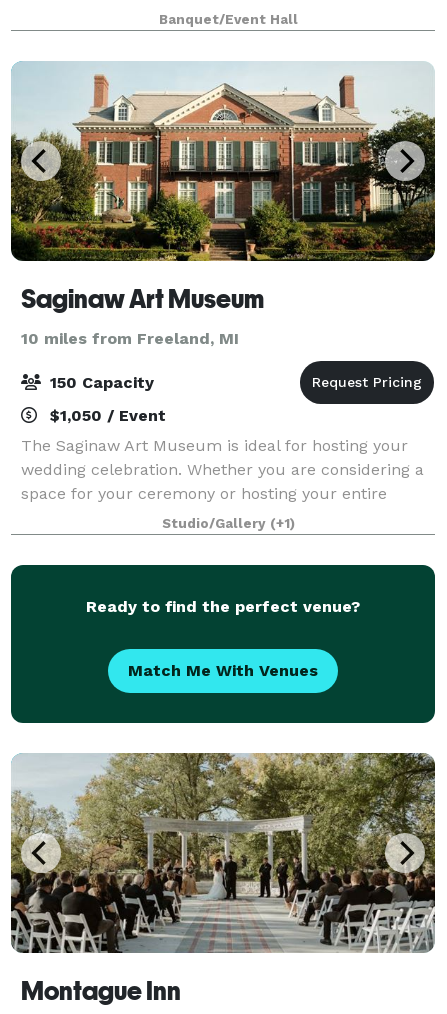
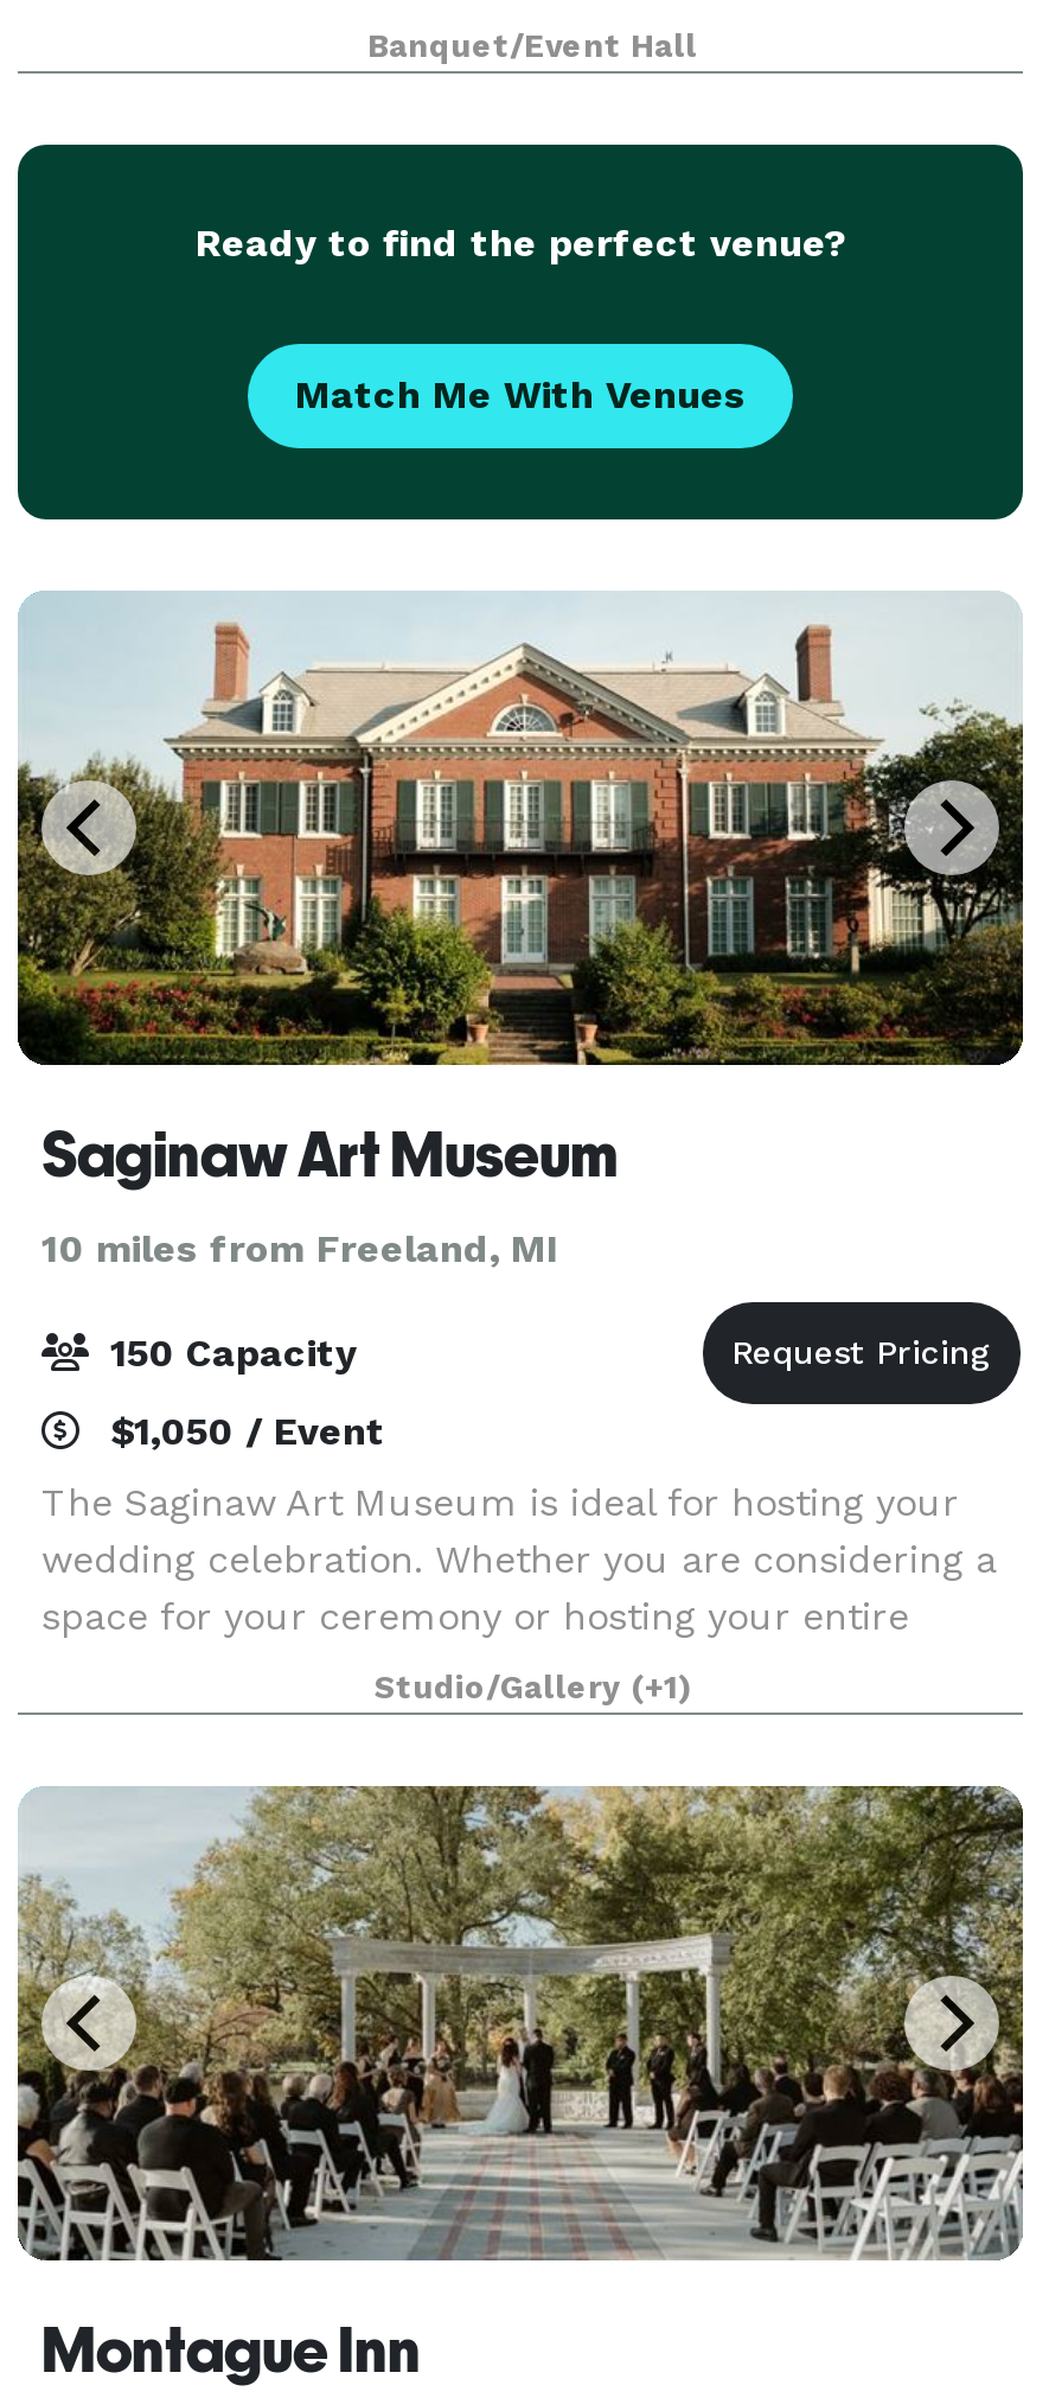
moved [9,66,437,503] -> [13,602,1028,1639]: [image] | Saginaw Art Museum | 10 miles from Freeland, MI | 150 Capacity | $1,050 / Event | The Saginaw Art Museum is ideal for hosting your | wedding celebration. Whether you are considering a | space for your ceremony or hosting your entire
moved [10,564,436,724] -> [15,142,1025,522]: [image] | Ready to find the perfect venue? | Match Me With Venues

